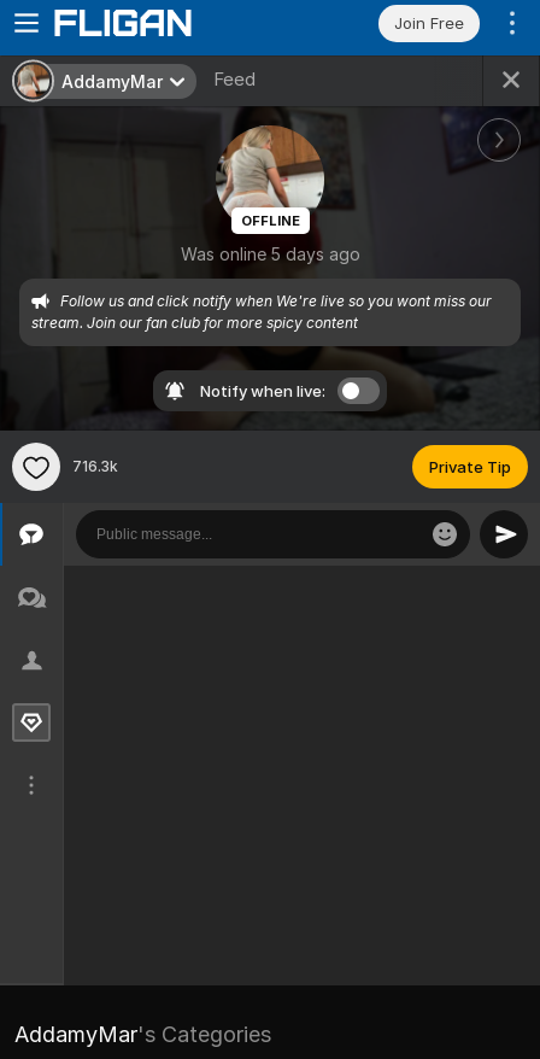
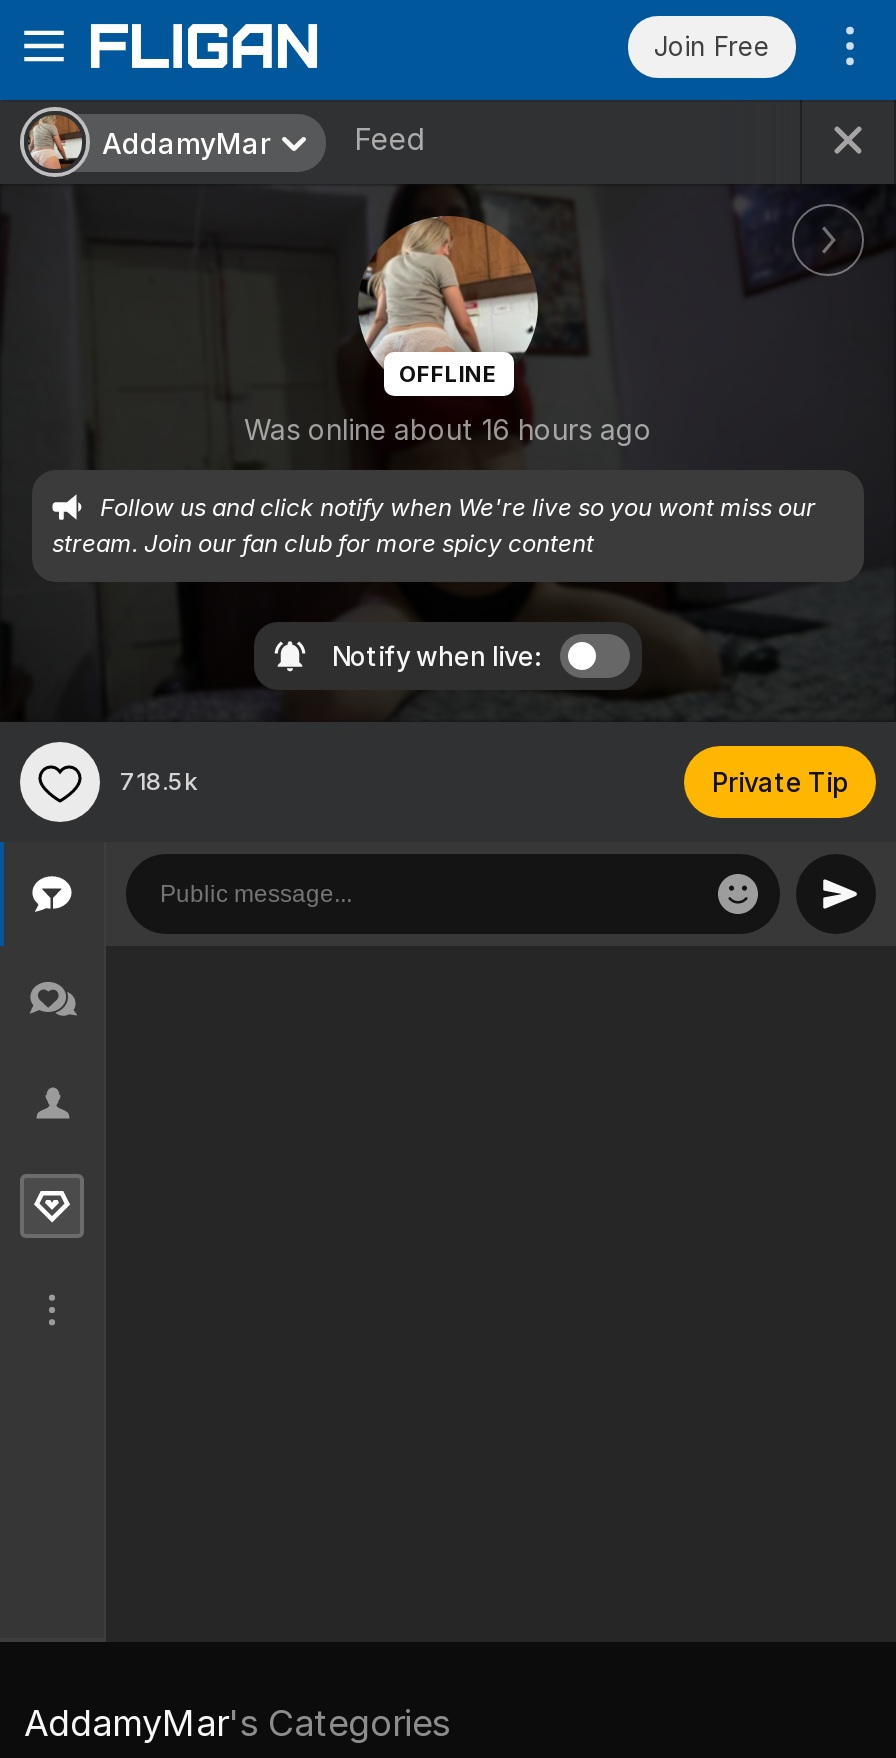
[180,244,360,264] Was online 5 days ago -> [244,412,652,446] Was online about 16 hours ago
[72,457,118,475] 716.3k -> [120,766,198,796] 718.5k

